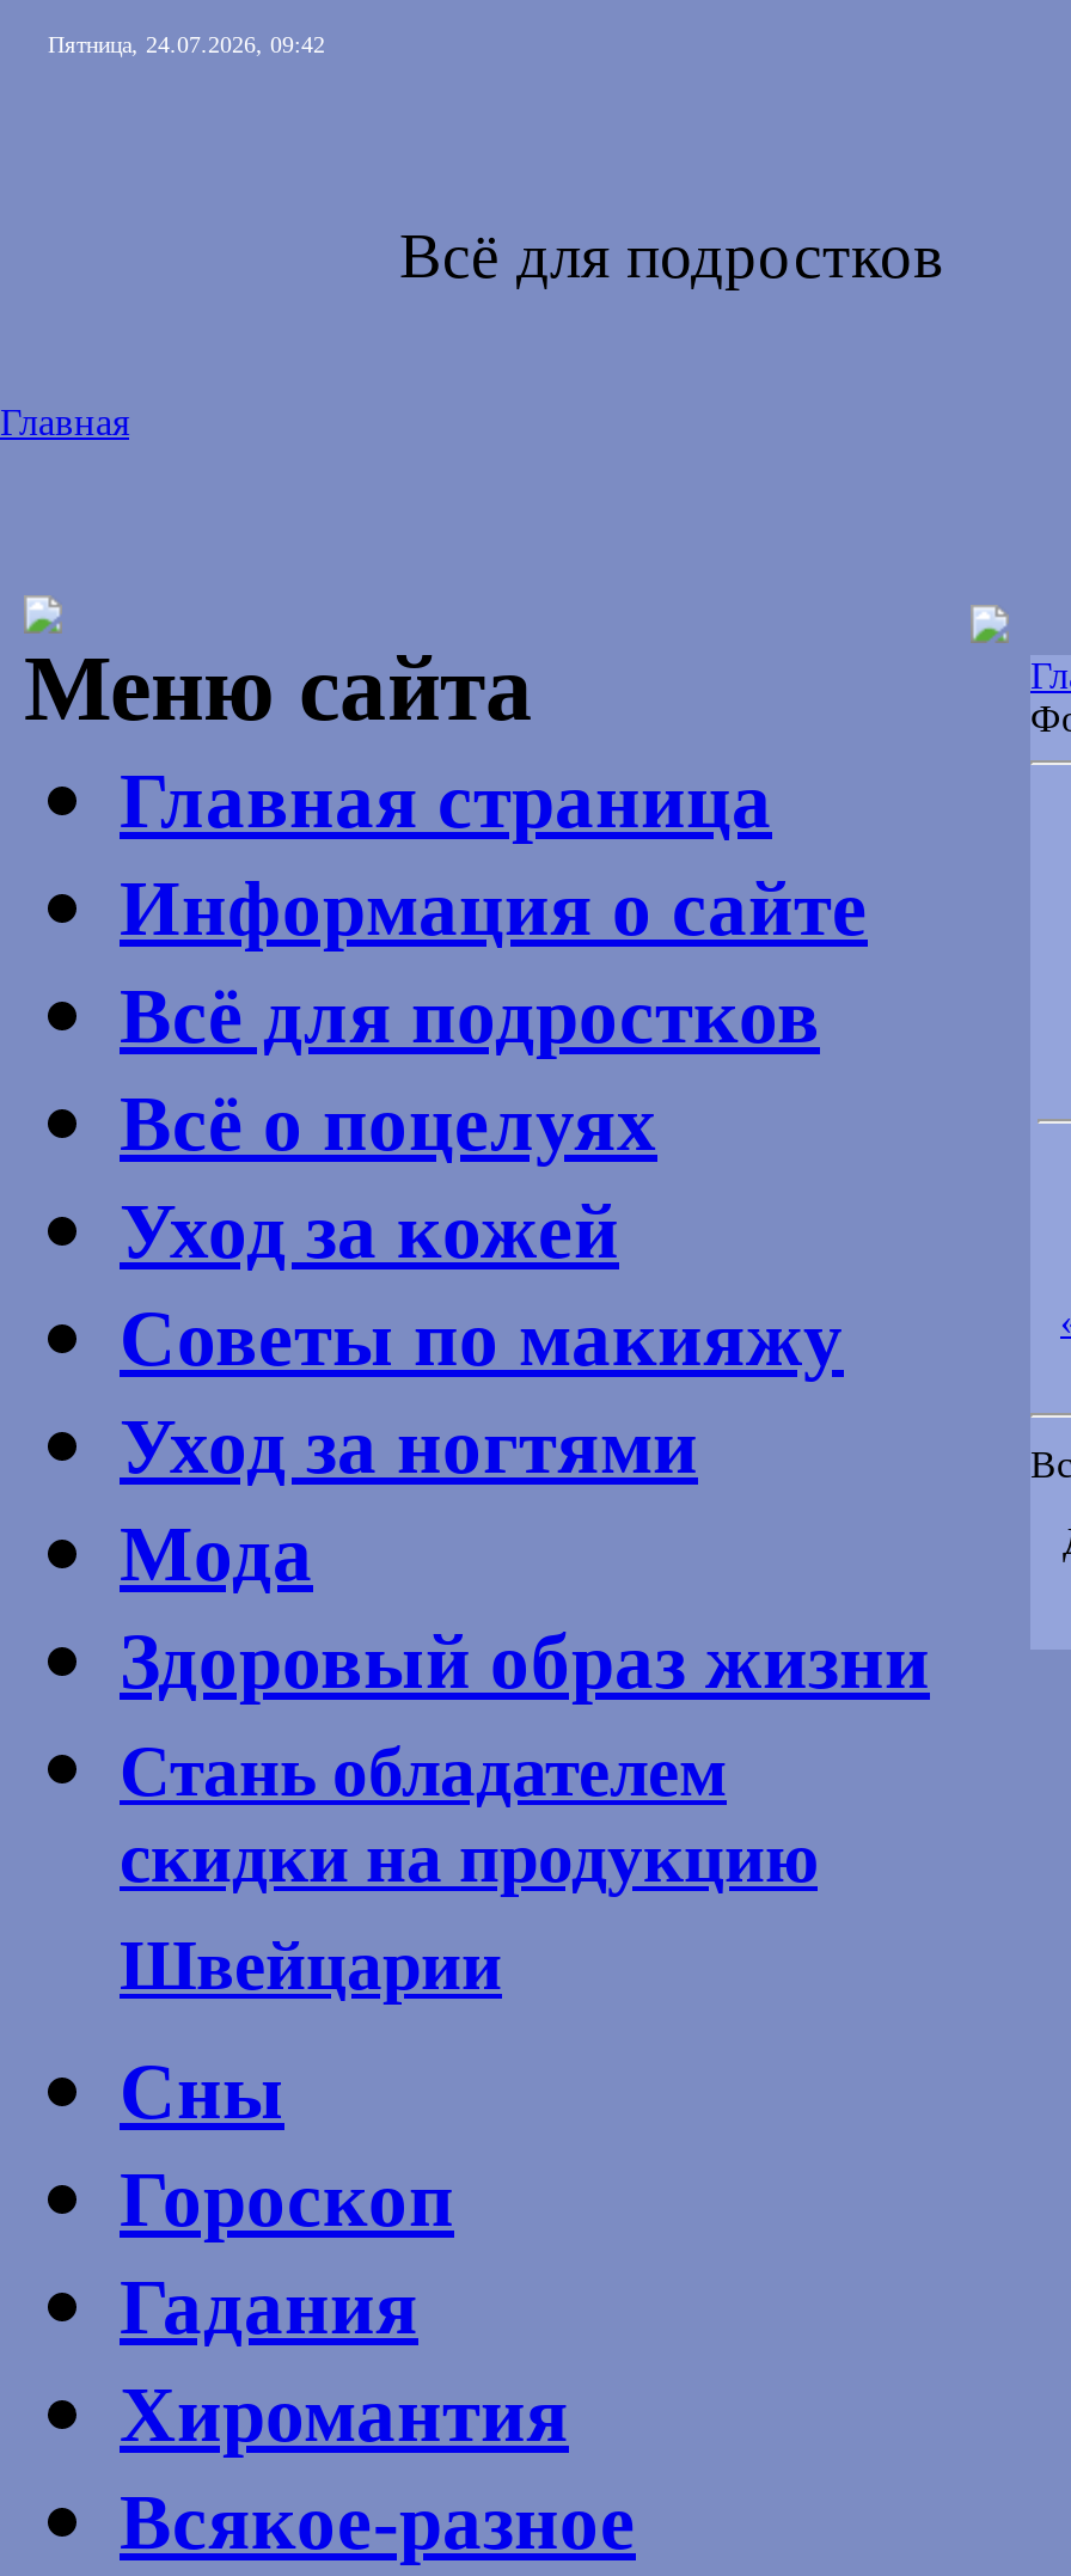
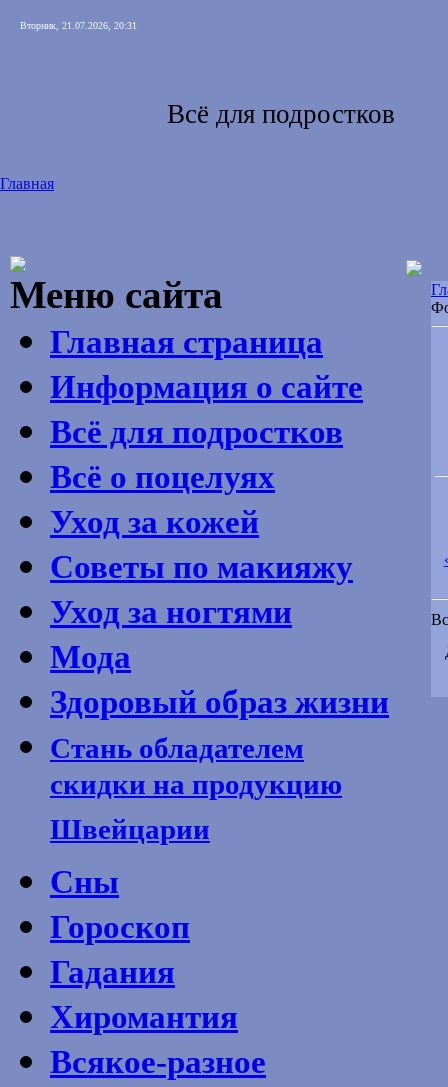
[48,31,325,57] Пятница, 24.07.2026, 09:42 -> [20,20,137,31] Вторник, 21.07.2026, 20:31

